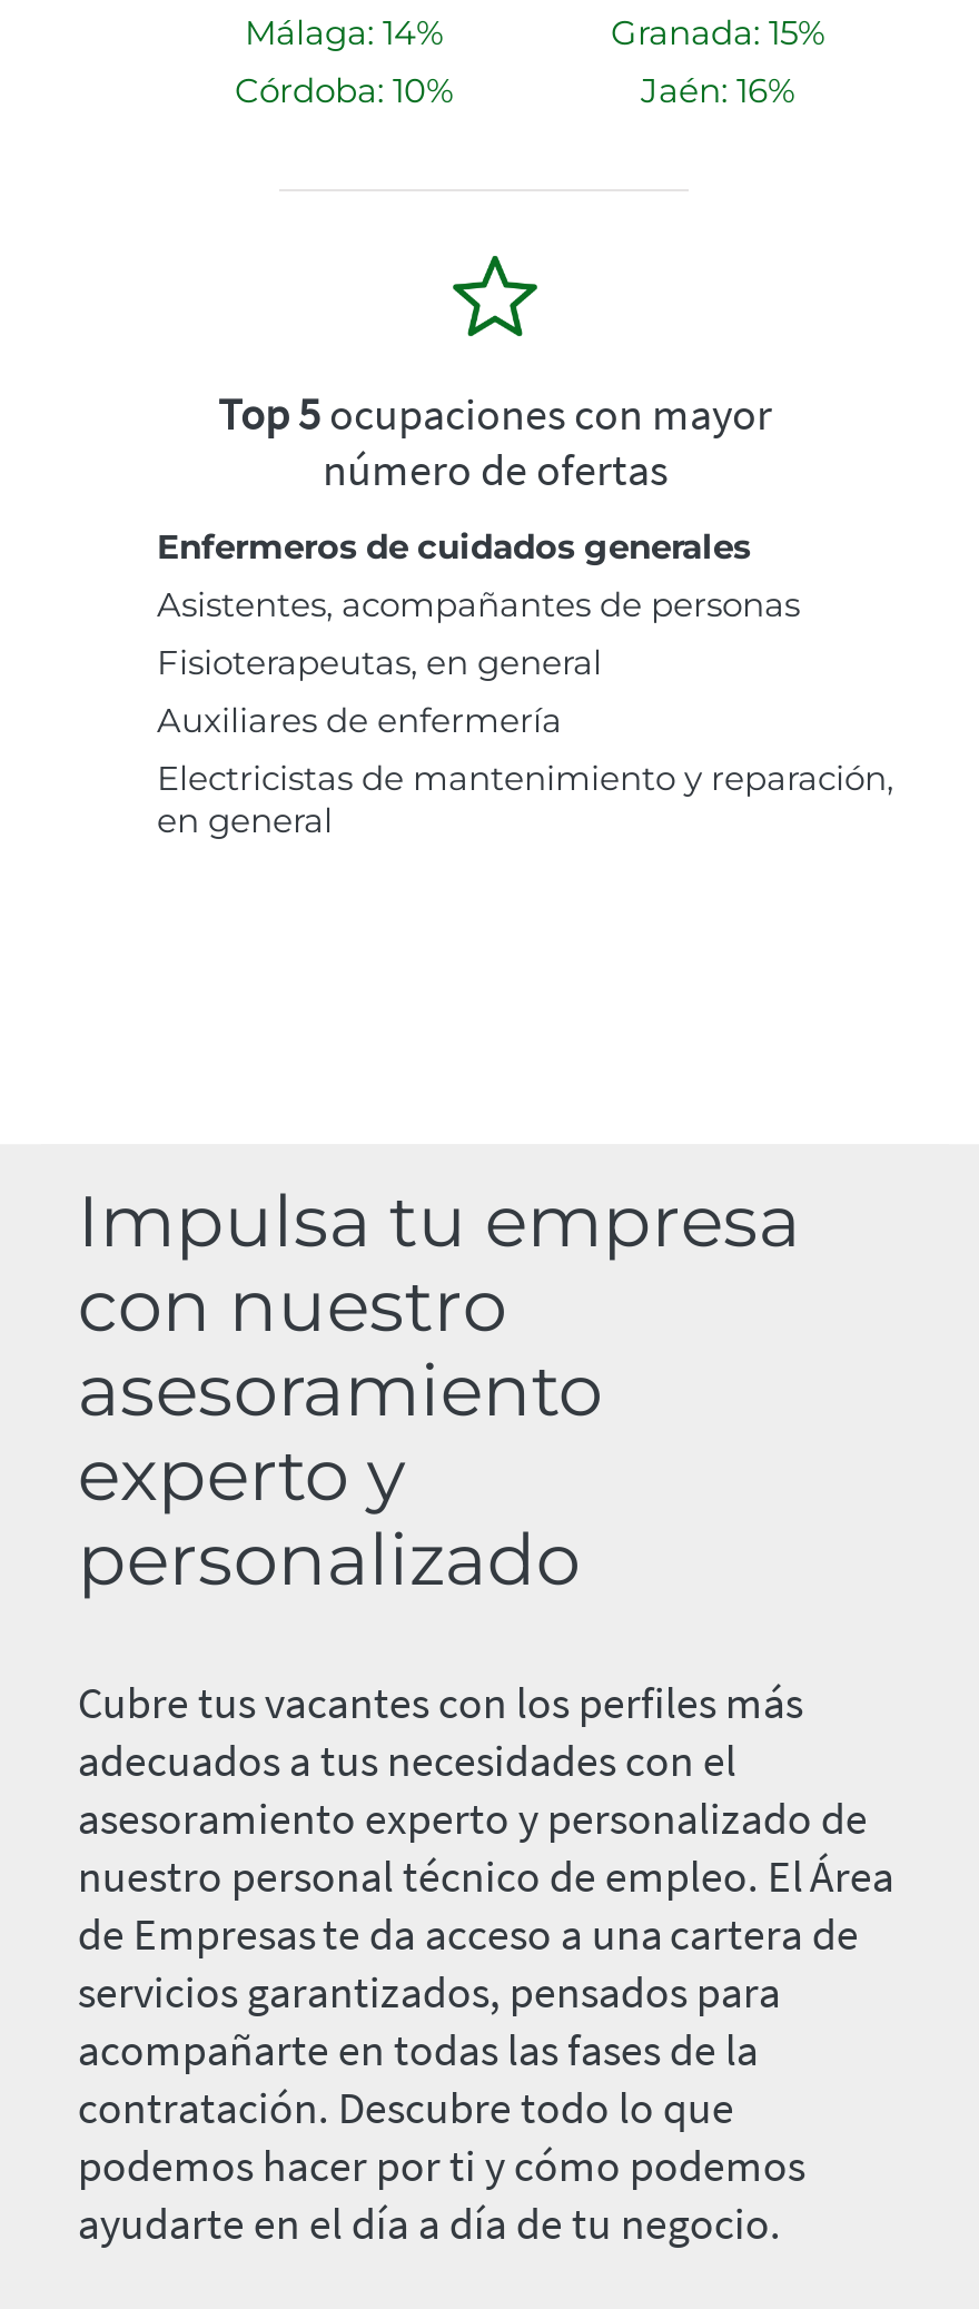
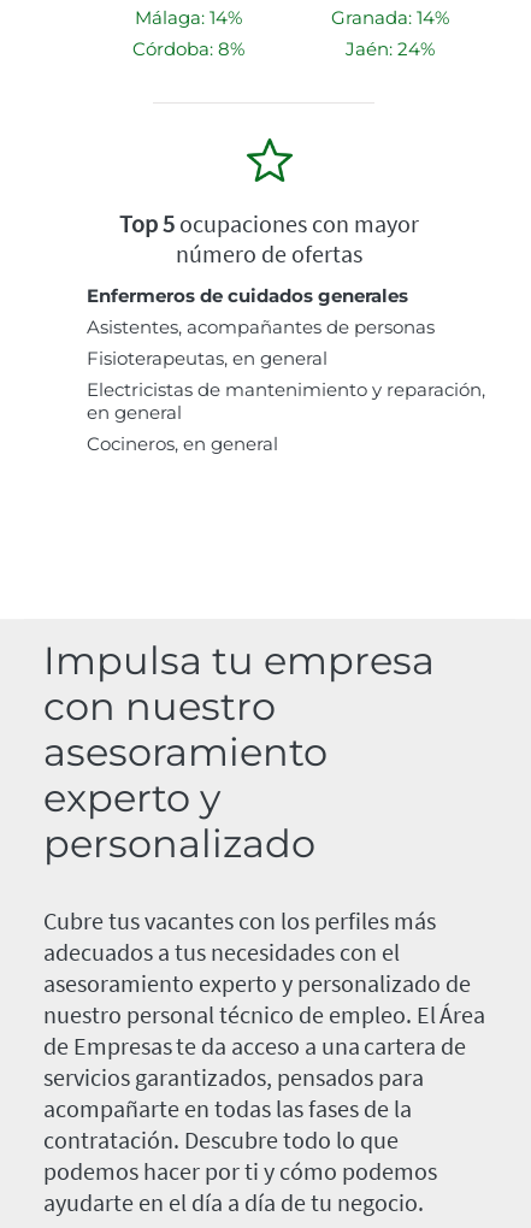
[611,12,824,54] Granada: 15% -> [331,6,449,29] Granada: 14%
[235,69,453,112] Córdoba: 10% -> [132,38,244,60] Córdoba: 8%
[641,69,794,112] Jaén: 16% -> [346,38,435,60] Jaén: 24%
[157,699,562,742] Auxiliares de enfermería -> none
moved [157,757,893,842] -> [87,378,485,424]: Electricistas de mantenimiento y reparación, | en general
none -> [87,432,278,455] Cocineros, en general

